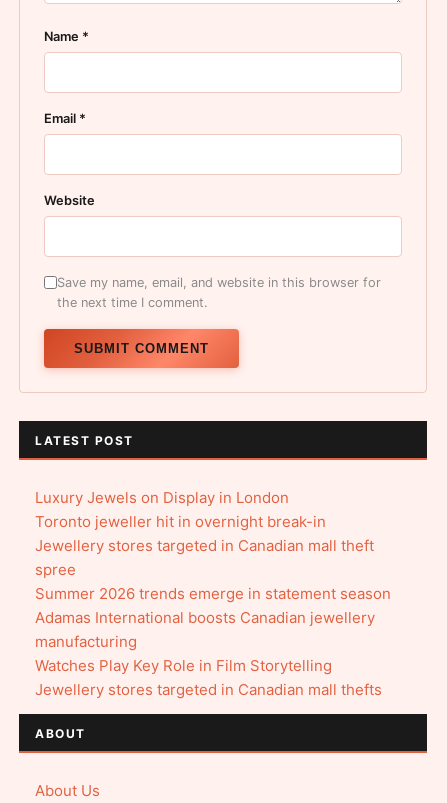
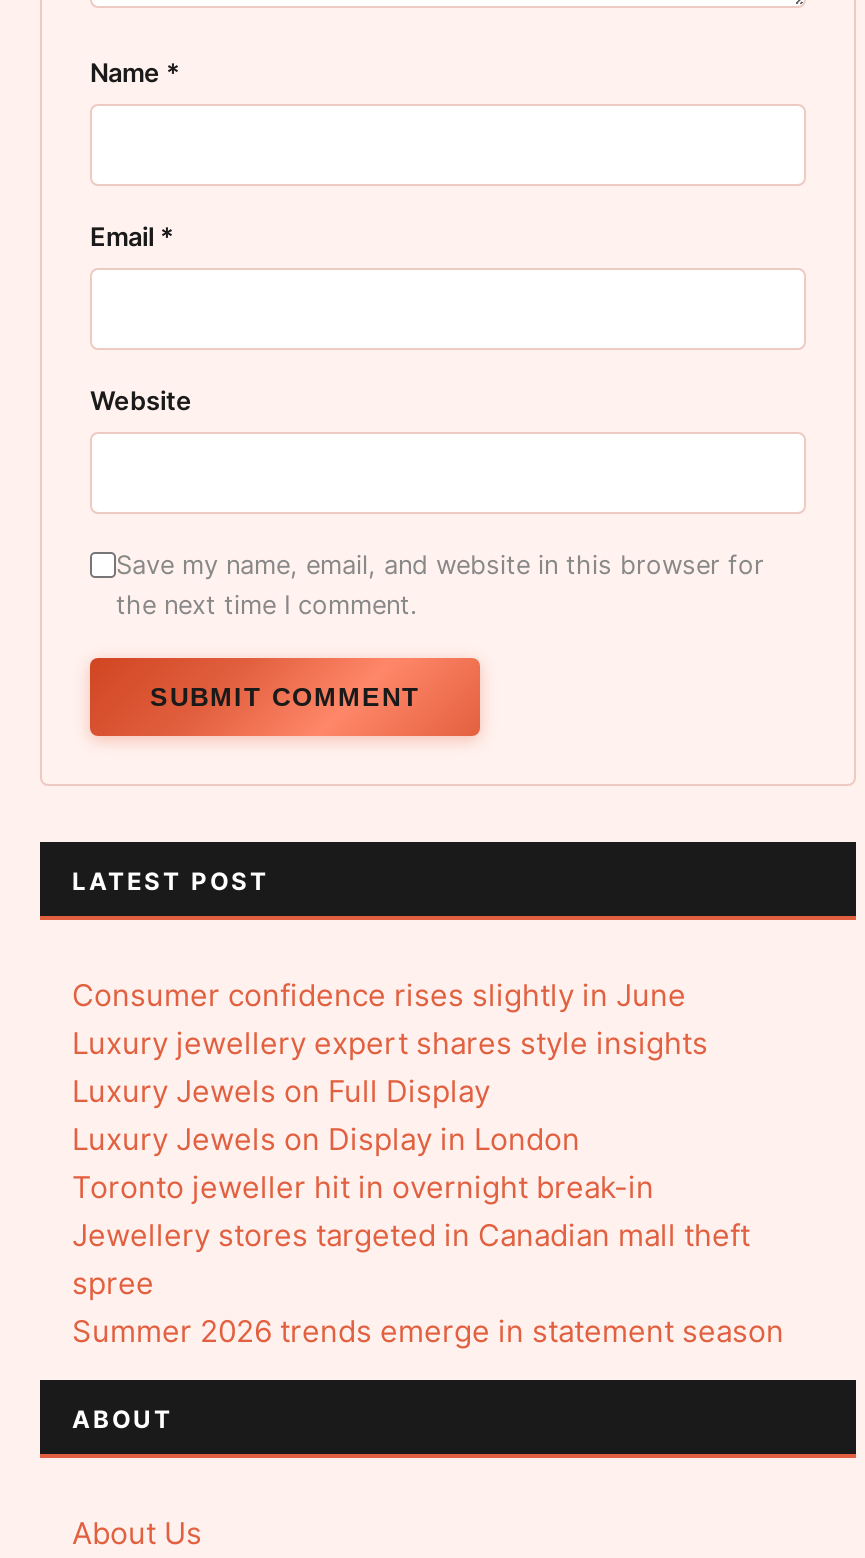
none -> [72,976,708,1110] Consumer confidence rises slightly in June | Luxury jewellery expert shares style insights | Luxury Jewels on Full Display
moved [35,488,391,603] -> [72,1120,784,1350]: Luxury Jewels on Display in London | Toronto jeweller hit in overnight break-in | Jewellery stores targeted in Canadian mall theft | spree | Summer 2026 trends emerge in statement season
[35,608,382,699] Adamas International boosts Canadian jewellery | manufacturing | Watches Play Key Role in Film Storytelling | Jewellery stores targeted in Canadian mall thefts -> none

